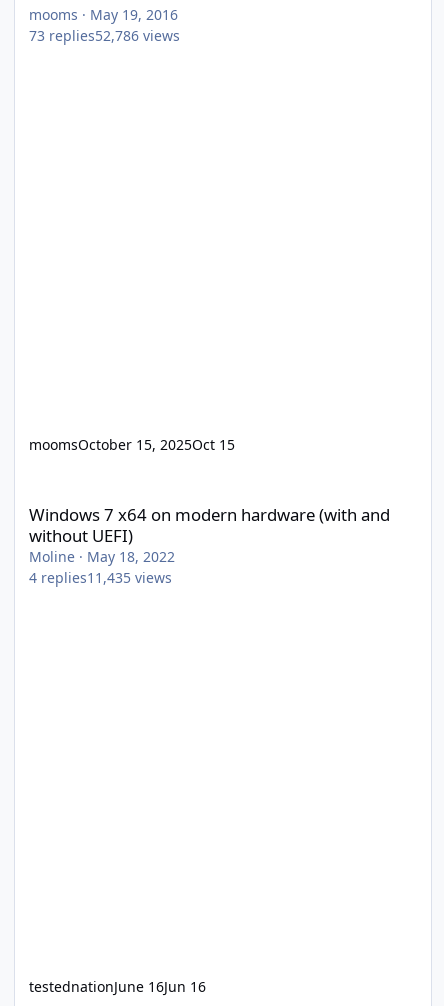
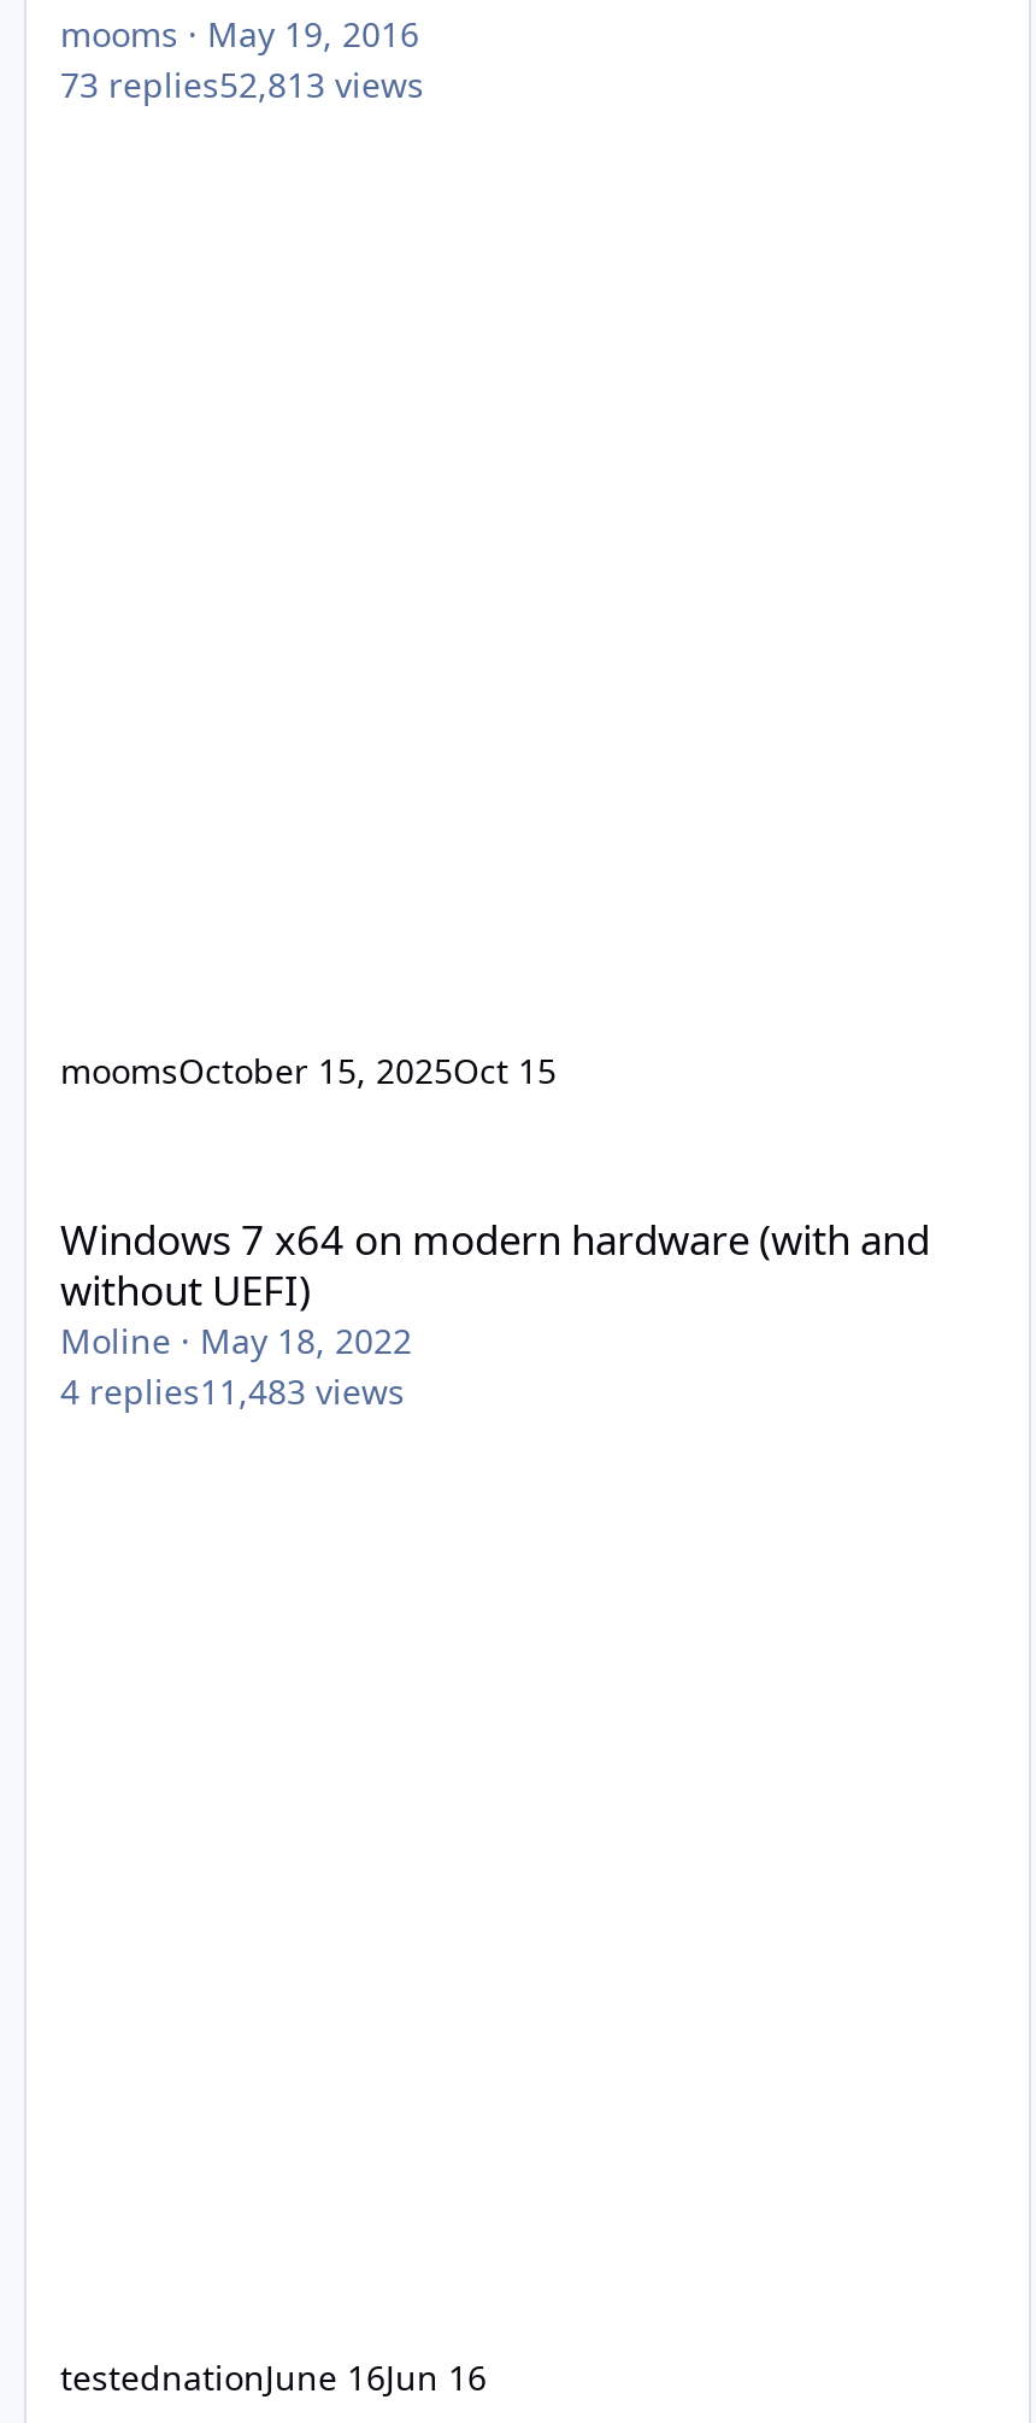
[29,26,180,45] 73 replies52,786 views -> [60,62,424,108] 73 replies52,813 views
[29,568,172,587] 4 replies11,435 views -> [60,1369,405,1415] 4 replies11,483 views

